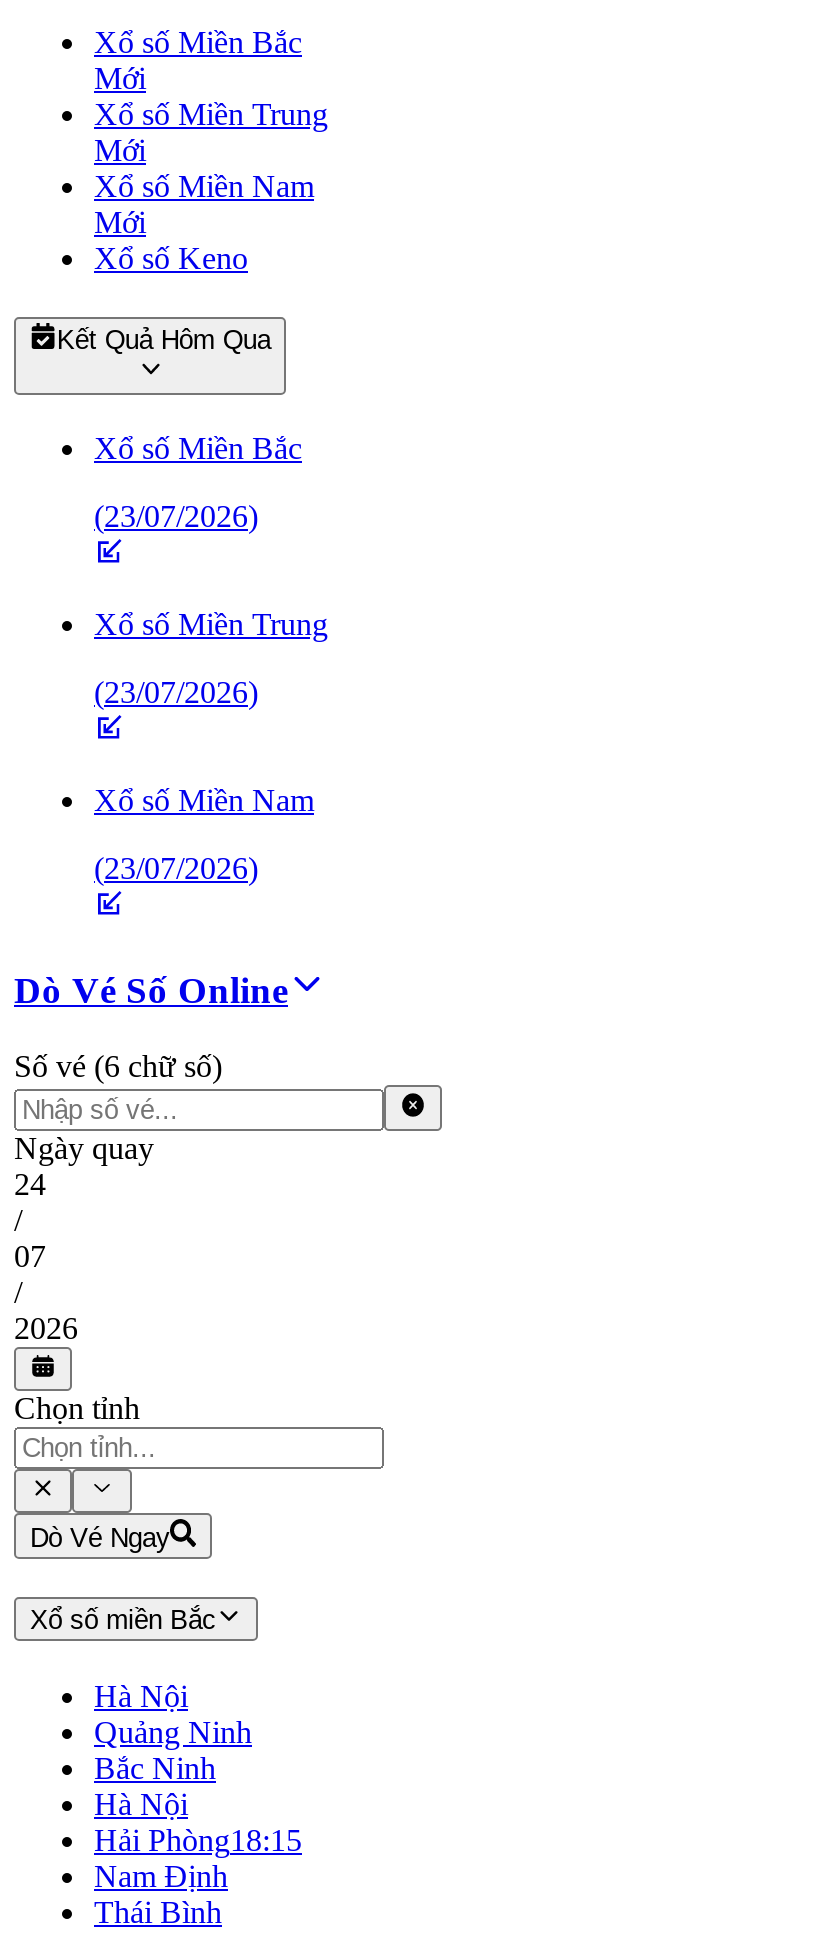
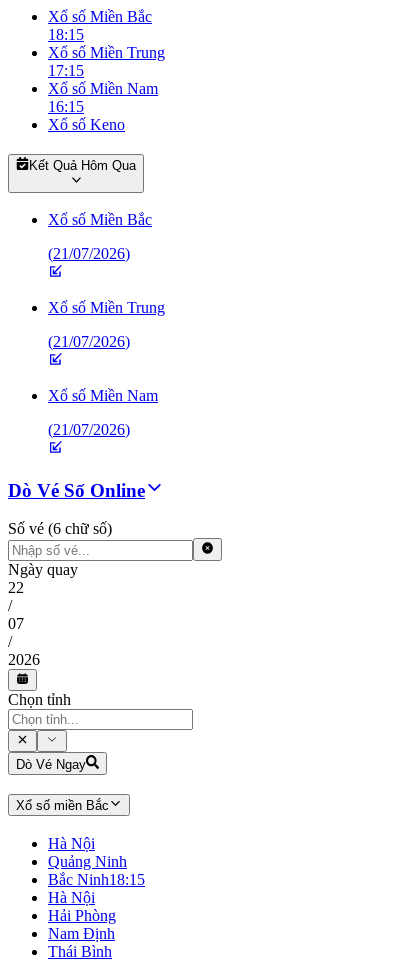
[94,62,146,96] Mới -> [48,26,84,43] 18:15
[94,134,146,168] Mới -> [48,62,84,79] 17:15
[94,206,146,240] Mới -> [48,98,84,115] 16:15
[94,499,258,533] (23/07/2026) -> [48,245,130,262] (21/07/2026)
[94,675,258,709] (23/07/2026) -> [48,333,130,350] (21/07/2026)
[94,851,258,885] (23/07/2026) -> [48,421,130,438] (21/07/2026)
[14,1166,46,1200] 24 -> [8,579,24,596] 22
[94,1751,216,1785] Bắc Ninh -> [48,871,145,888] Bắc Ninh18:15
[94,1823,302,1857] Hải Phòng18:15 -> [48,907,116,924] Hải Phòng

